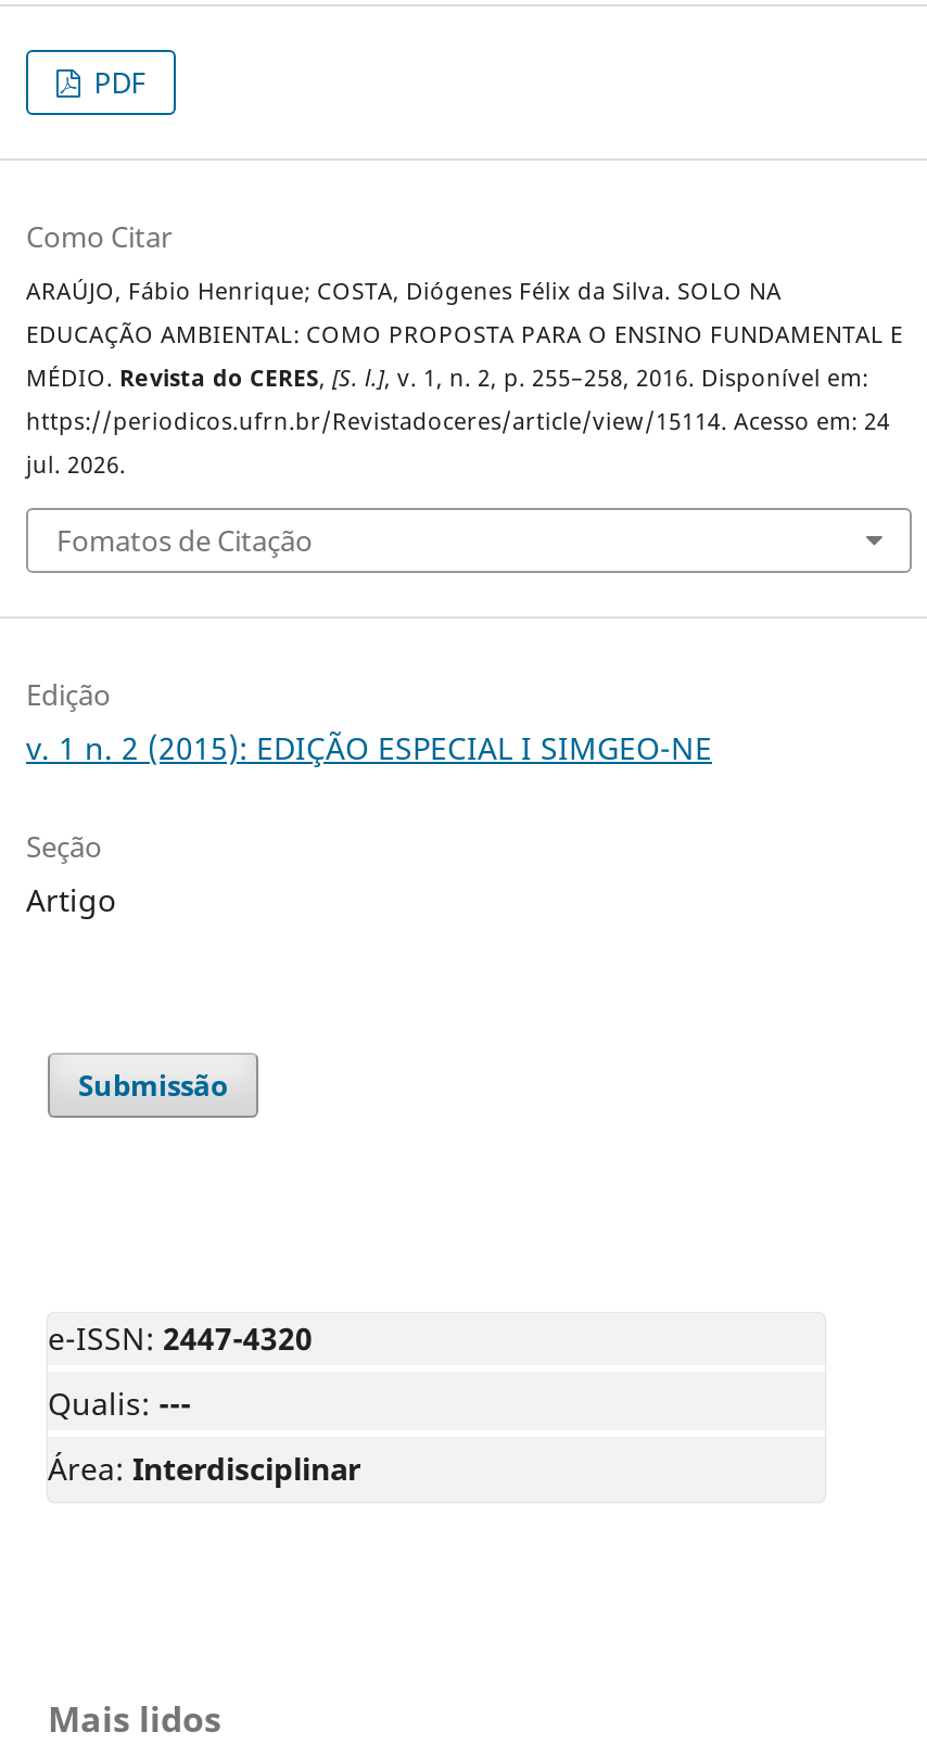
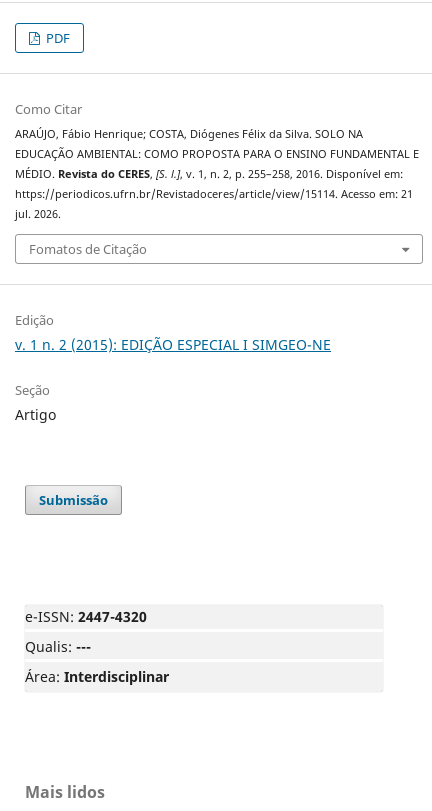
[26,406,890,436] https://periodicos.ufrn.br/Revistadoceres/article/view/15114. Acesso em: 24 -> [15,187,413,201] https://periodicos.ufrn.br/Revistadoceres/article/view/15114. Acesso em: 21

